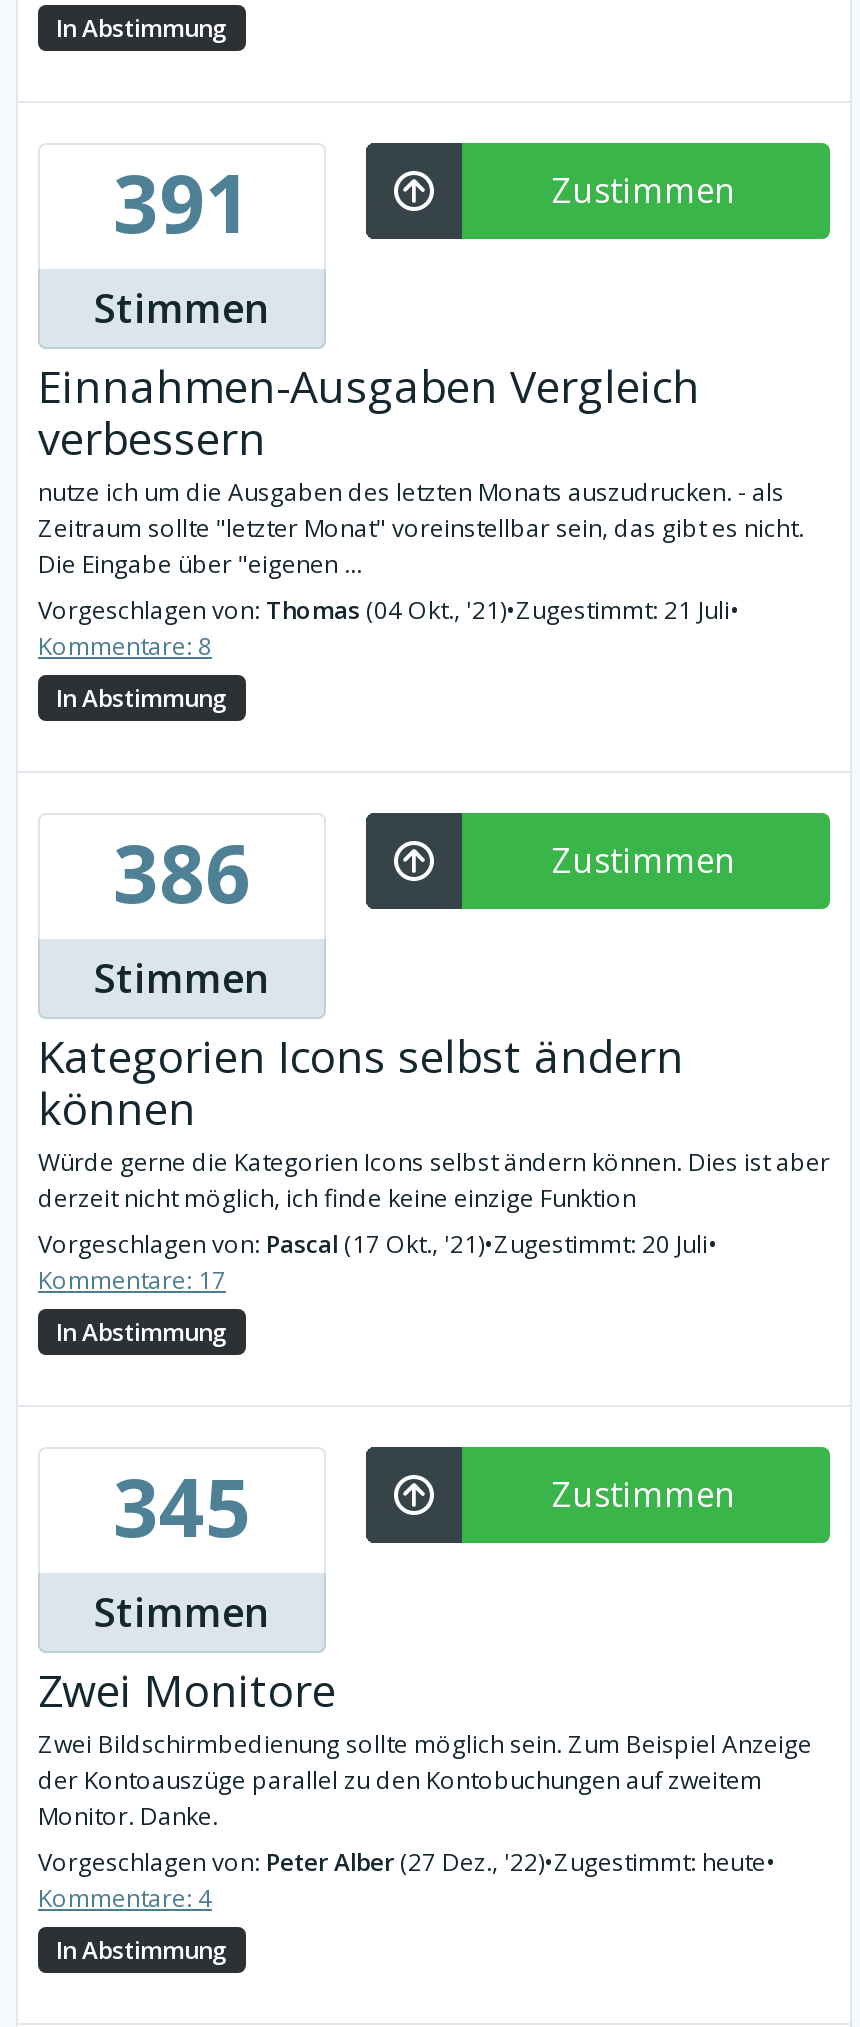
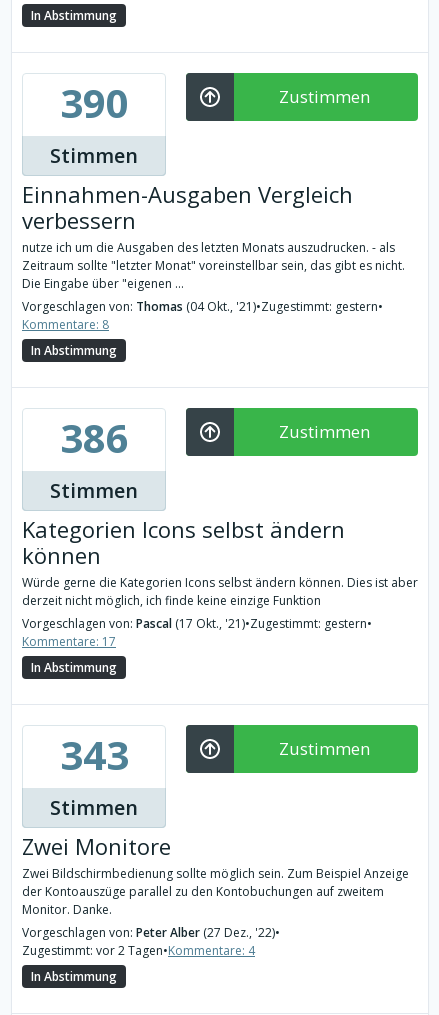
[113,147,251,257] 391 -> [59,75,128,130] 390
[38,593,740,627] Vorgeschlagen von: Thomas (04 Okt., '21) •Zugestimmt: 21 Juli• -> [22,298,383,315] Vorgeschlagen von: Thomas (04 Okt., '21) •Zugestimmt: gestern•
[38,1227,718,1261] Vorgeschlagen von: Pascal (17 Okt., '21) •Zugestimmt: 20 Juli• -> [22,615,372,632] Vorgeschlagen von: Pascal (17 Okt., '21) •Zugestimmt: gestern•
[113,1451,251,1561] 345 -> [59,727,128,782] 343
[38,1845,776,1915] Vorgeschlagen von: Peter Alber (27 Dez., '22)•Zugestimmt: heute• | Kommentare: 4 -> [22,924,280,959] Vorgeschlagen von: Peter Alber (27 Dez., '22)• | Zugestimmt: vor 2 Tagen•Kommentare: 4

